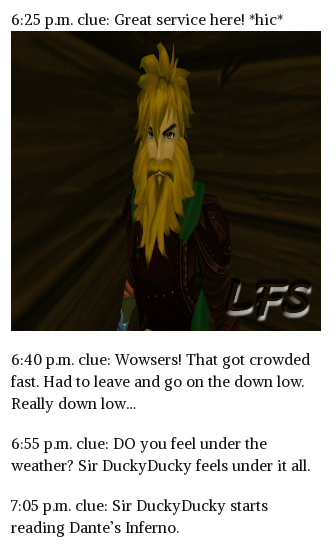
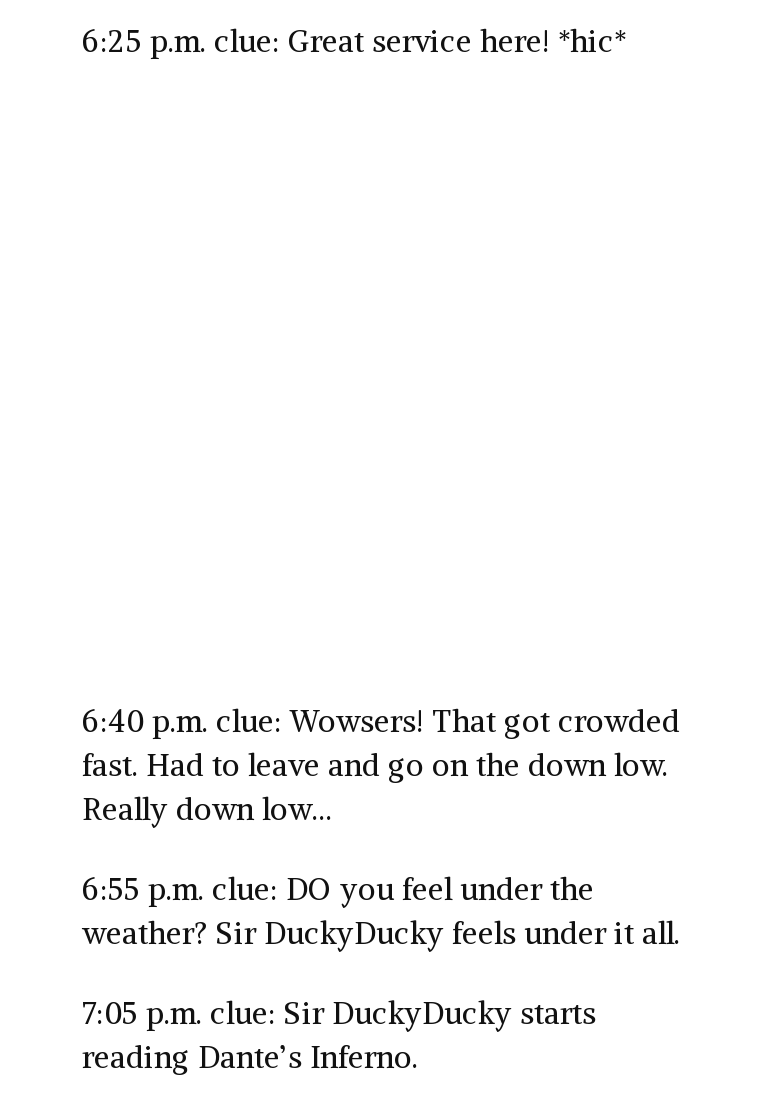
[10,30,322,332] [image] -> none

